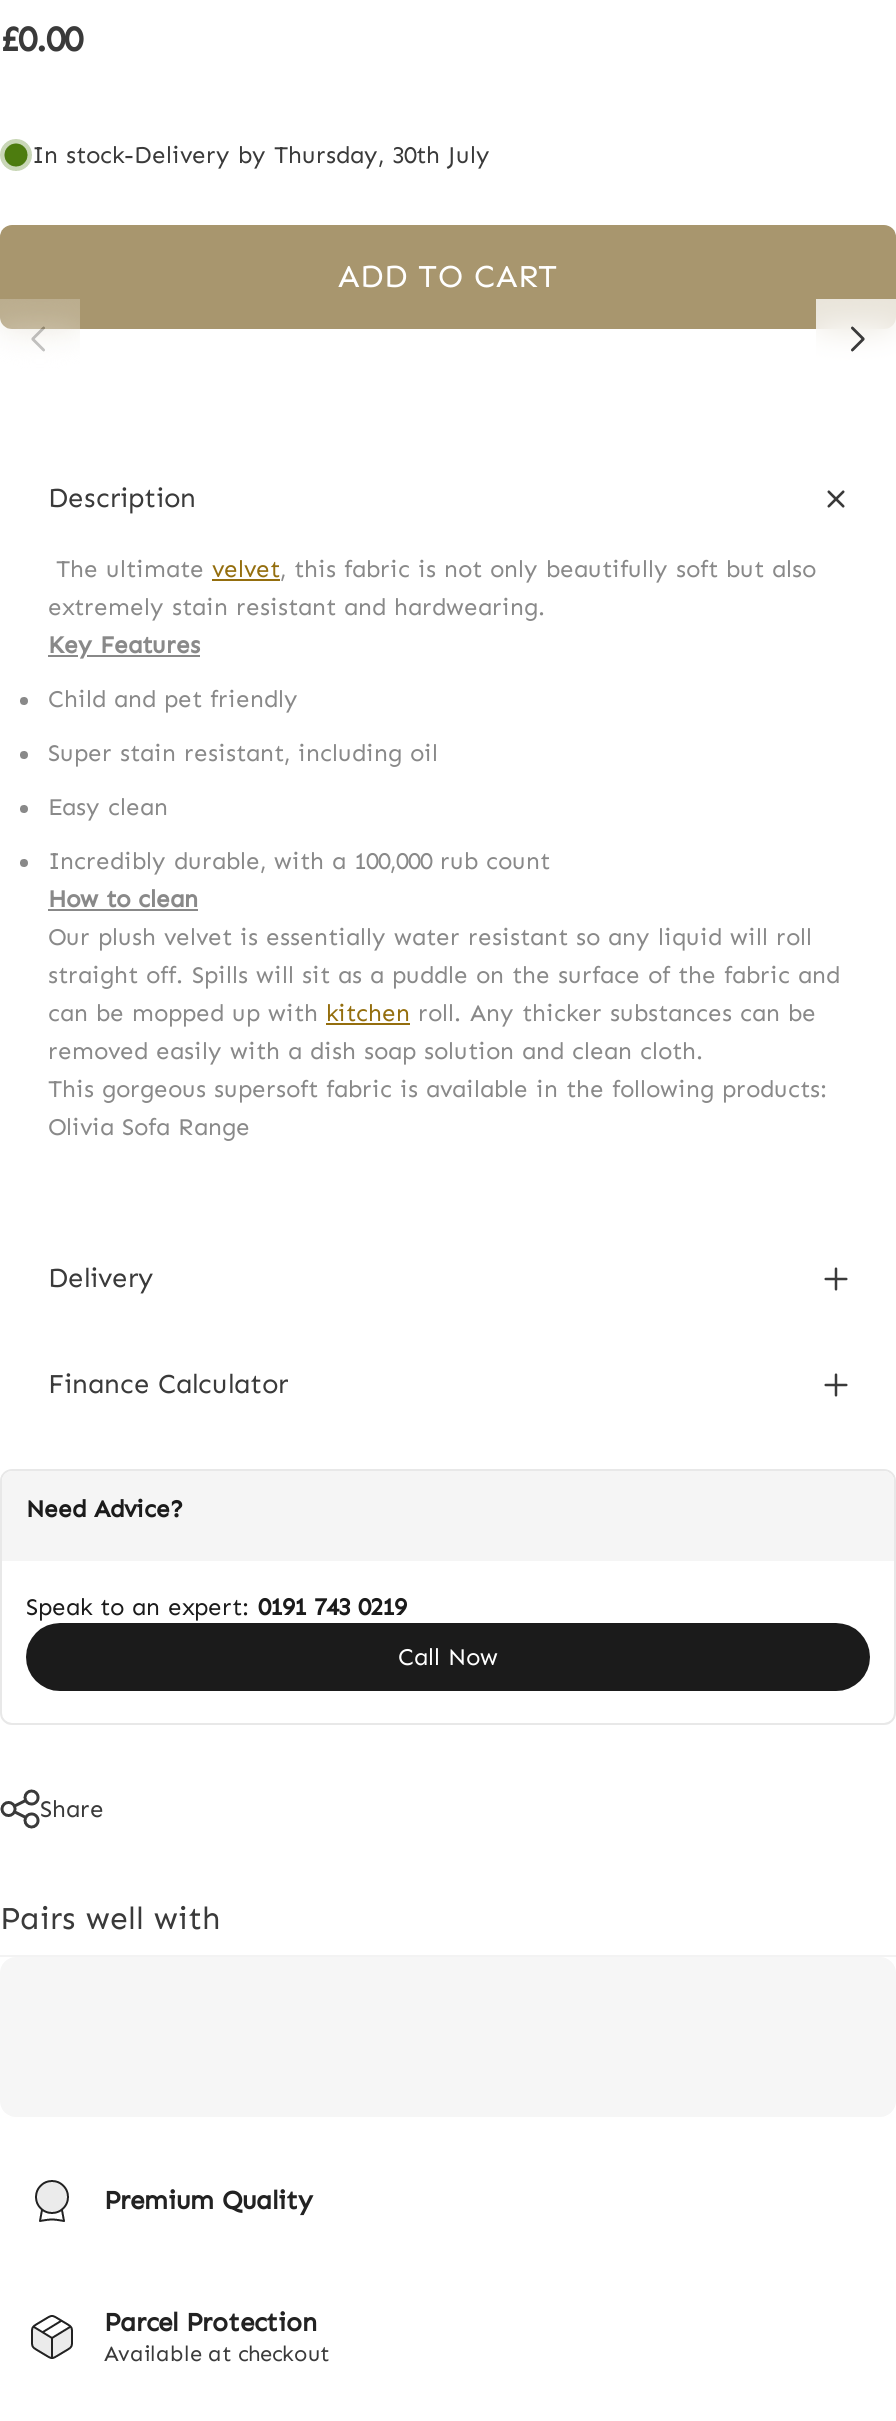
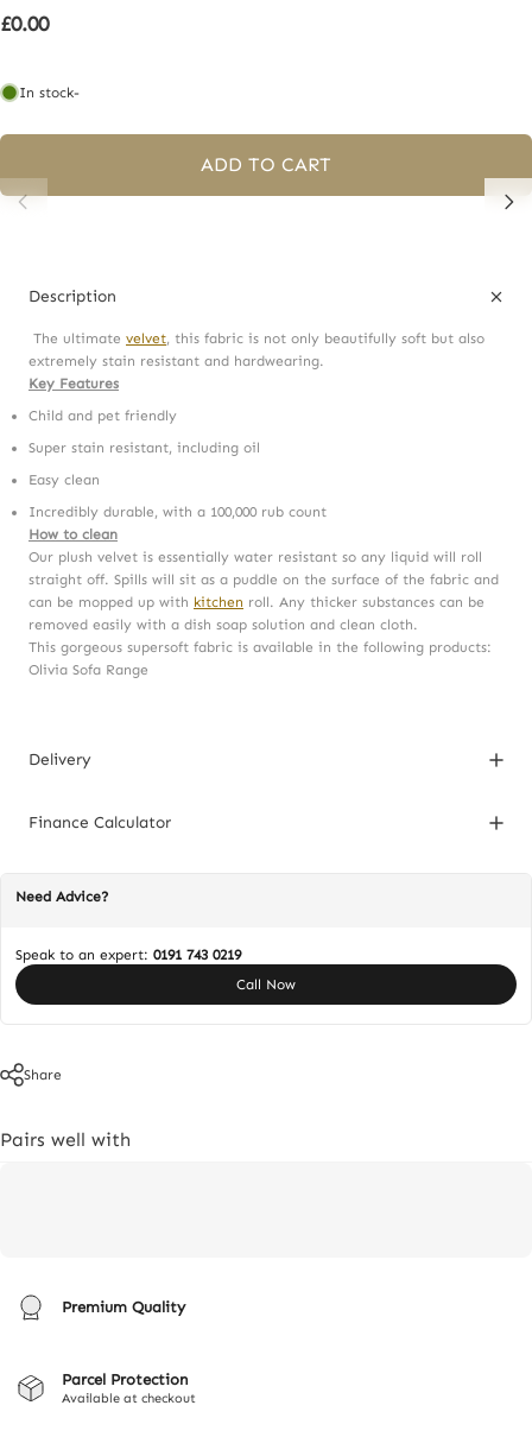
[32,141,490,169] In stock-Delivery by Thursday, 30th July -> [19,84,80,101] In stock-

